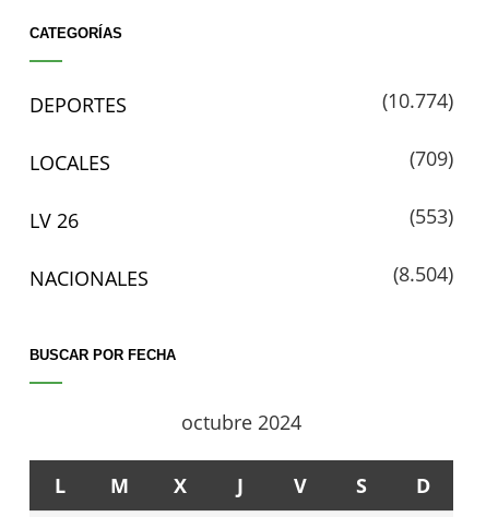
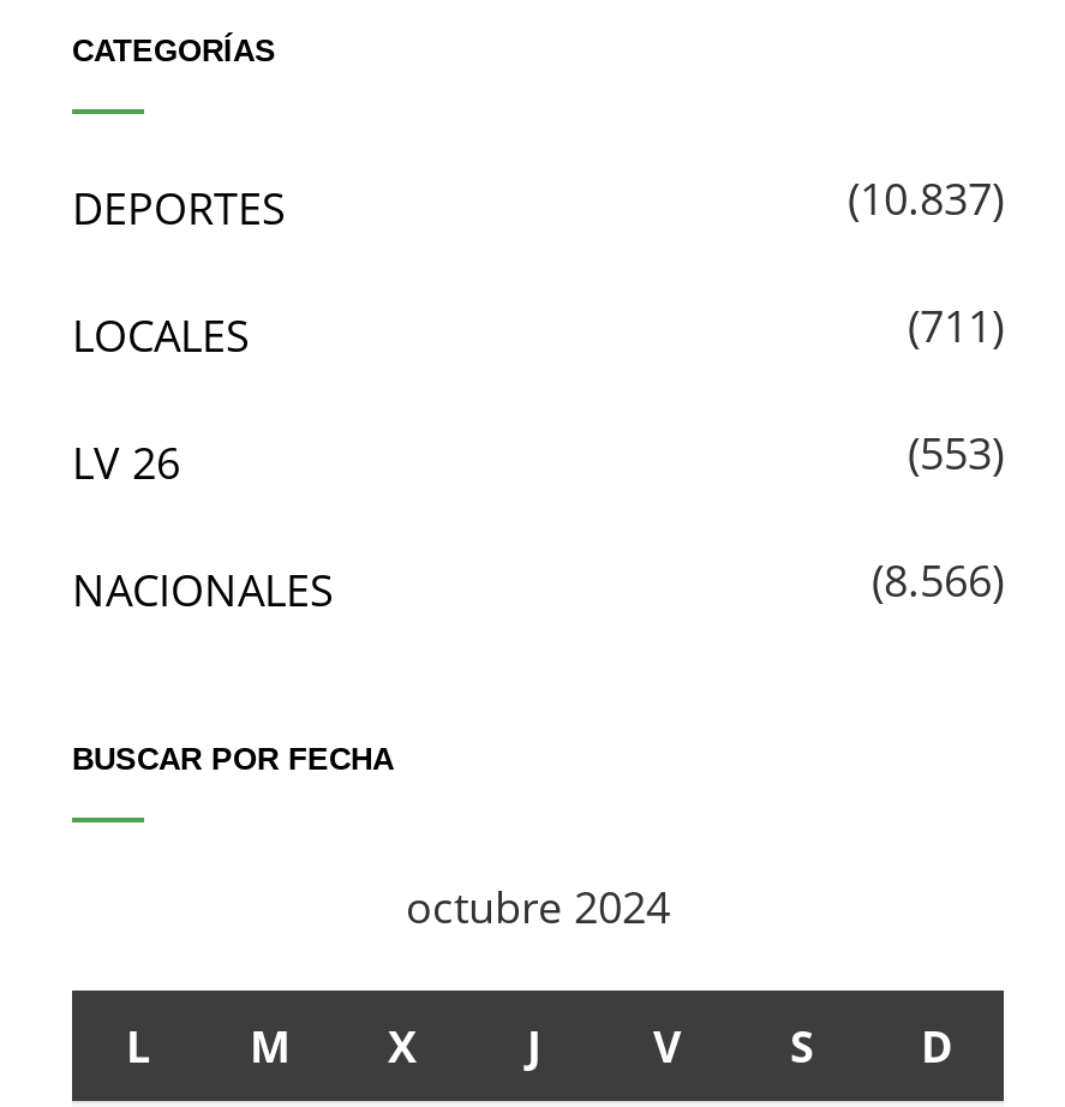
[382,87,453,114] (10.774) -> [848,170,1004,227] (10.837)
[410,145,453,171] (709) -> [908,297,1004,354] (711)
[393,261,453,287] (8.504) -> [872,551,1004,609] (8.566)

